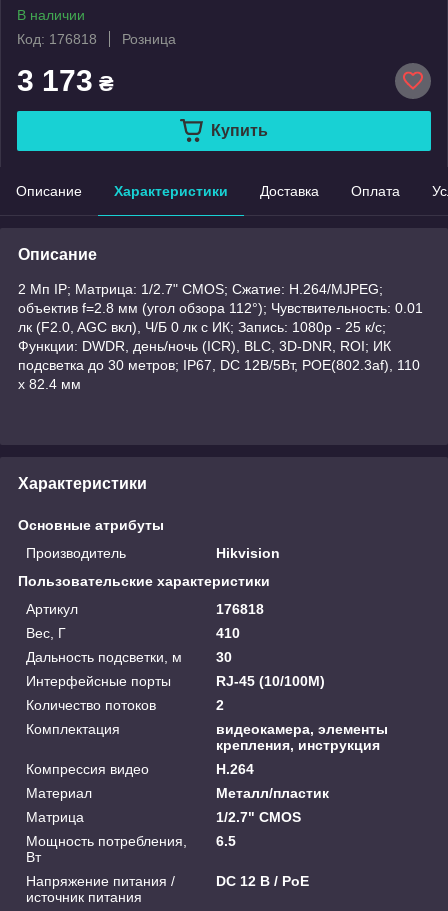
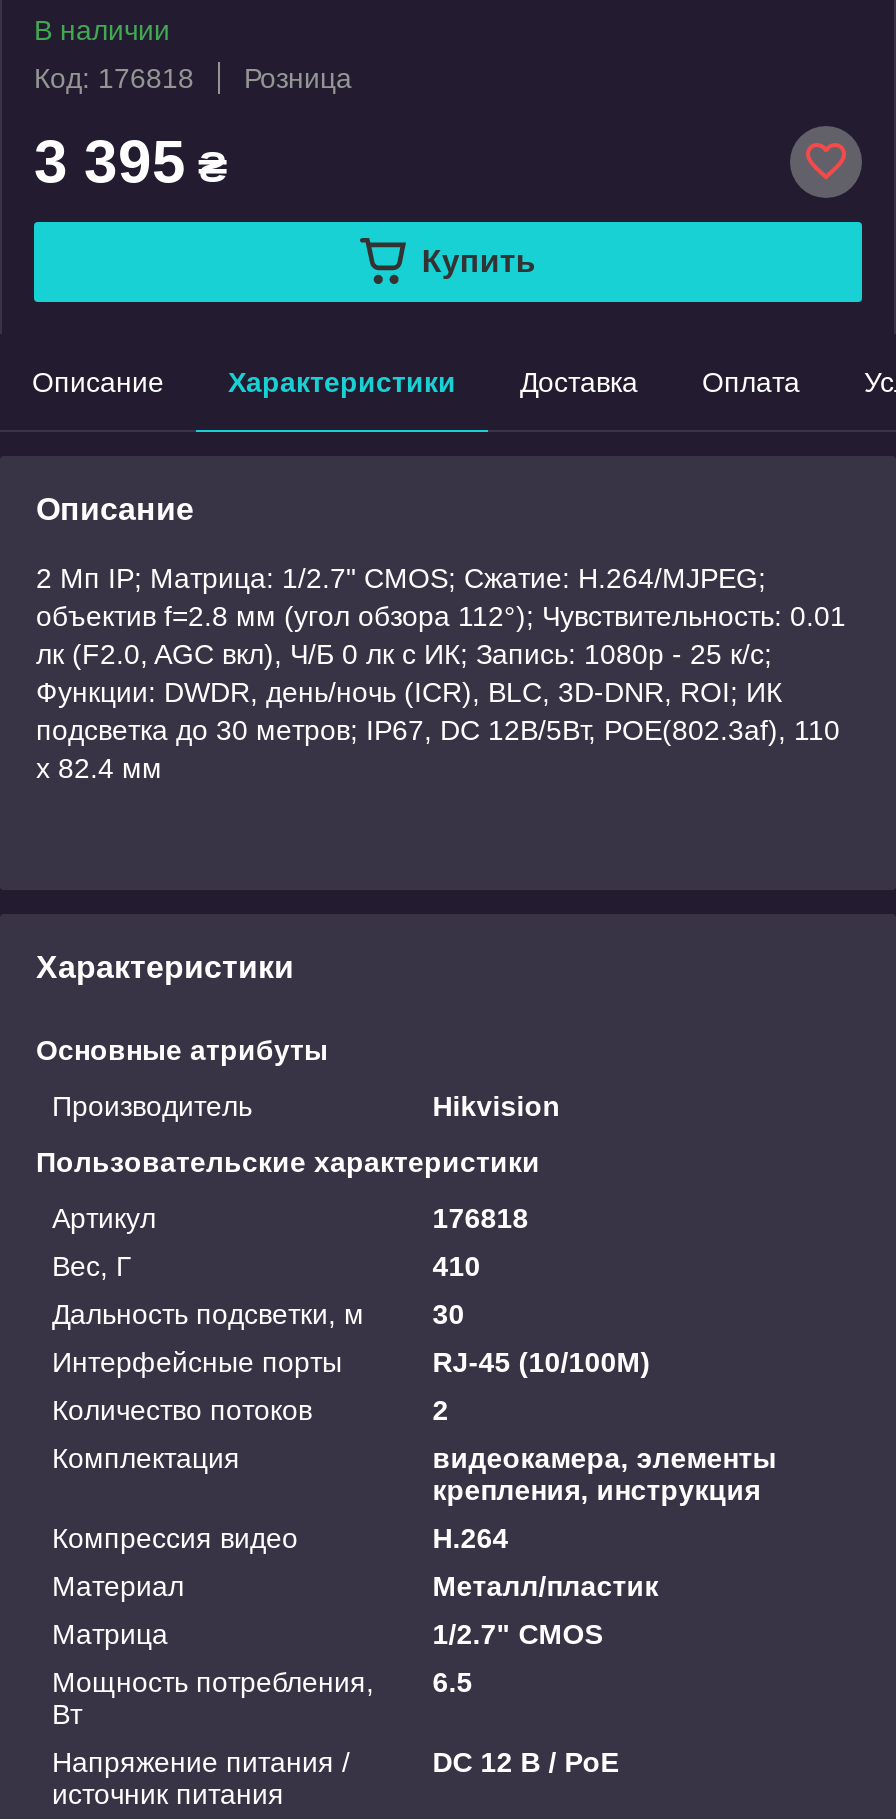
[17,64,114,97] 3 173 ₴ -> [34,128,228,194] 3 395 ₴

